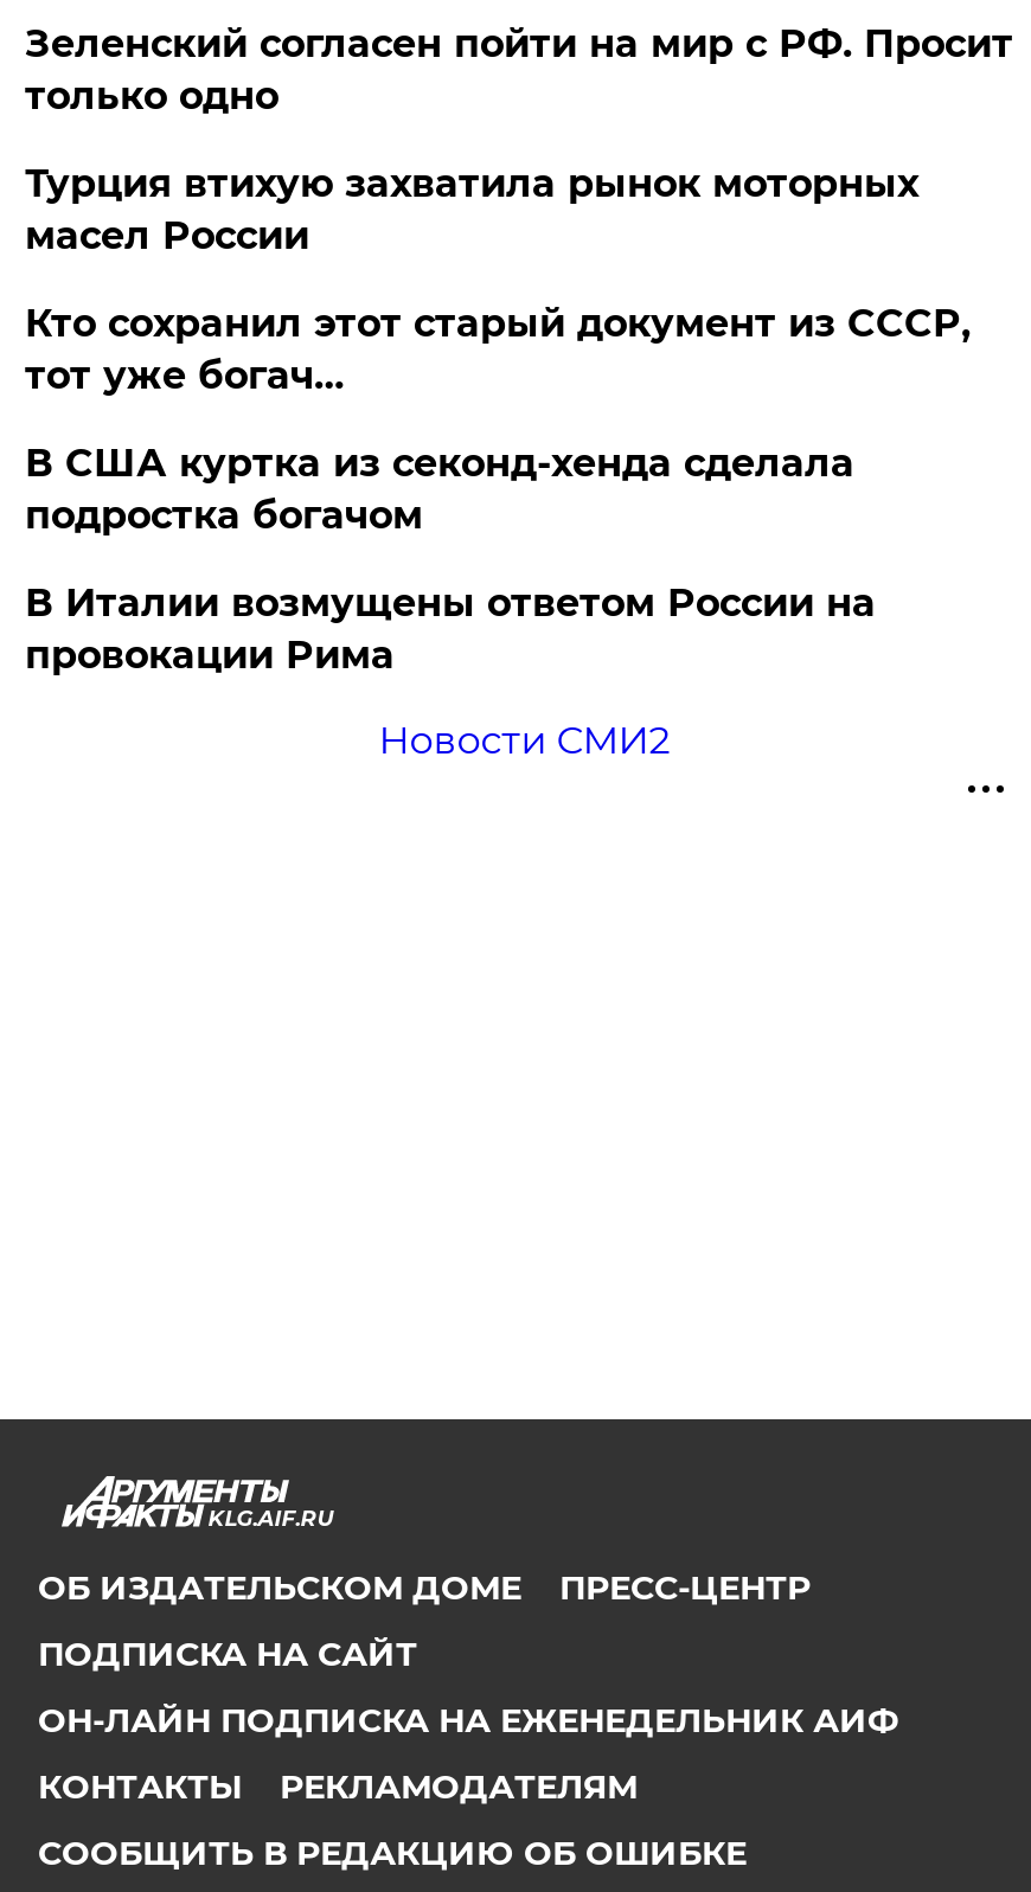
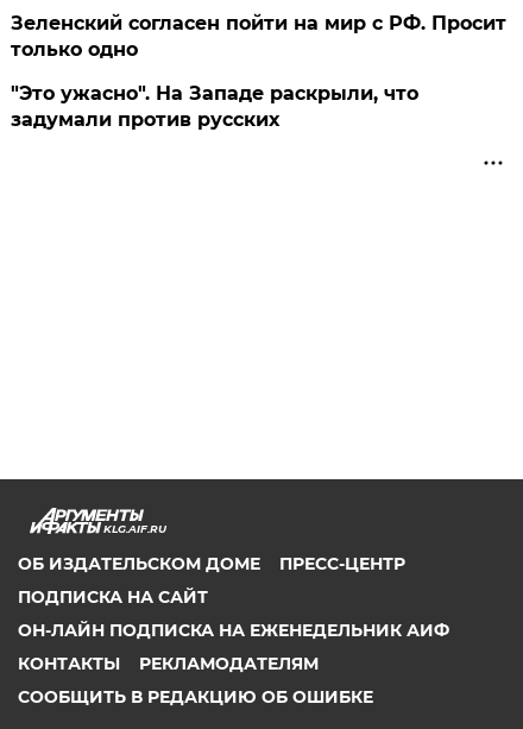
[25,161,970,763] Турция втихую захватила рынок моторных | масел России | Кто сохранил этот старый документ из СССР, | тот уже богач… | В США куртка из секонд-хенда сделала | подростка богачом | В Италии возмущены ответом России на | провокации Рима | Новости СМИ2 -> [11,82,419,131] "Это ужасно". На Западе раскрыли, что | задумали против русских

